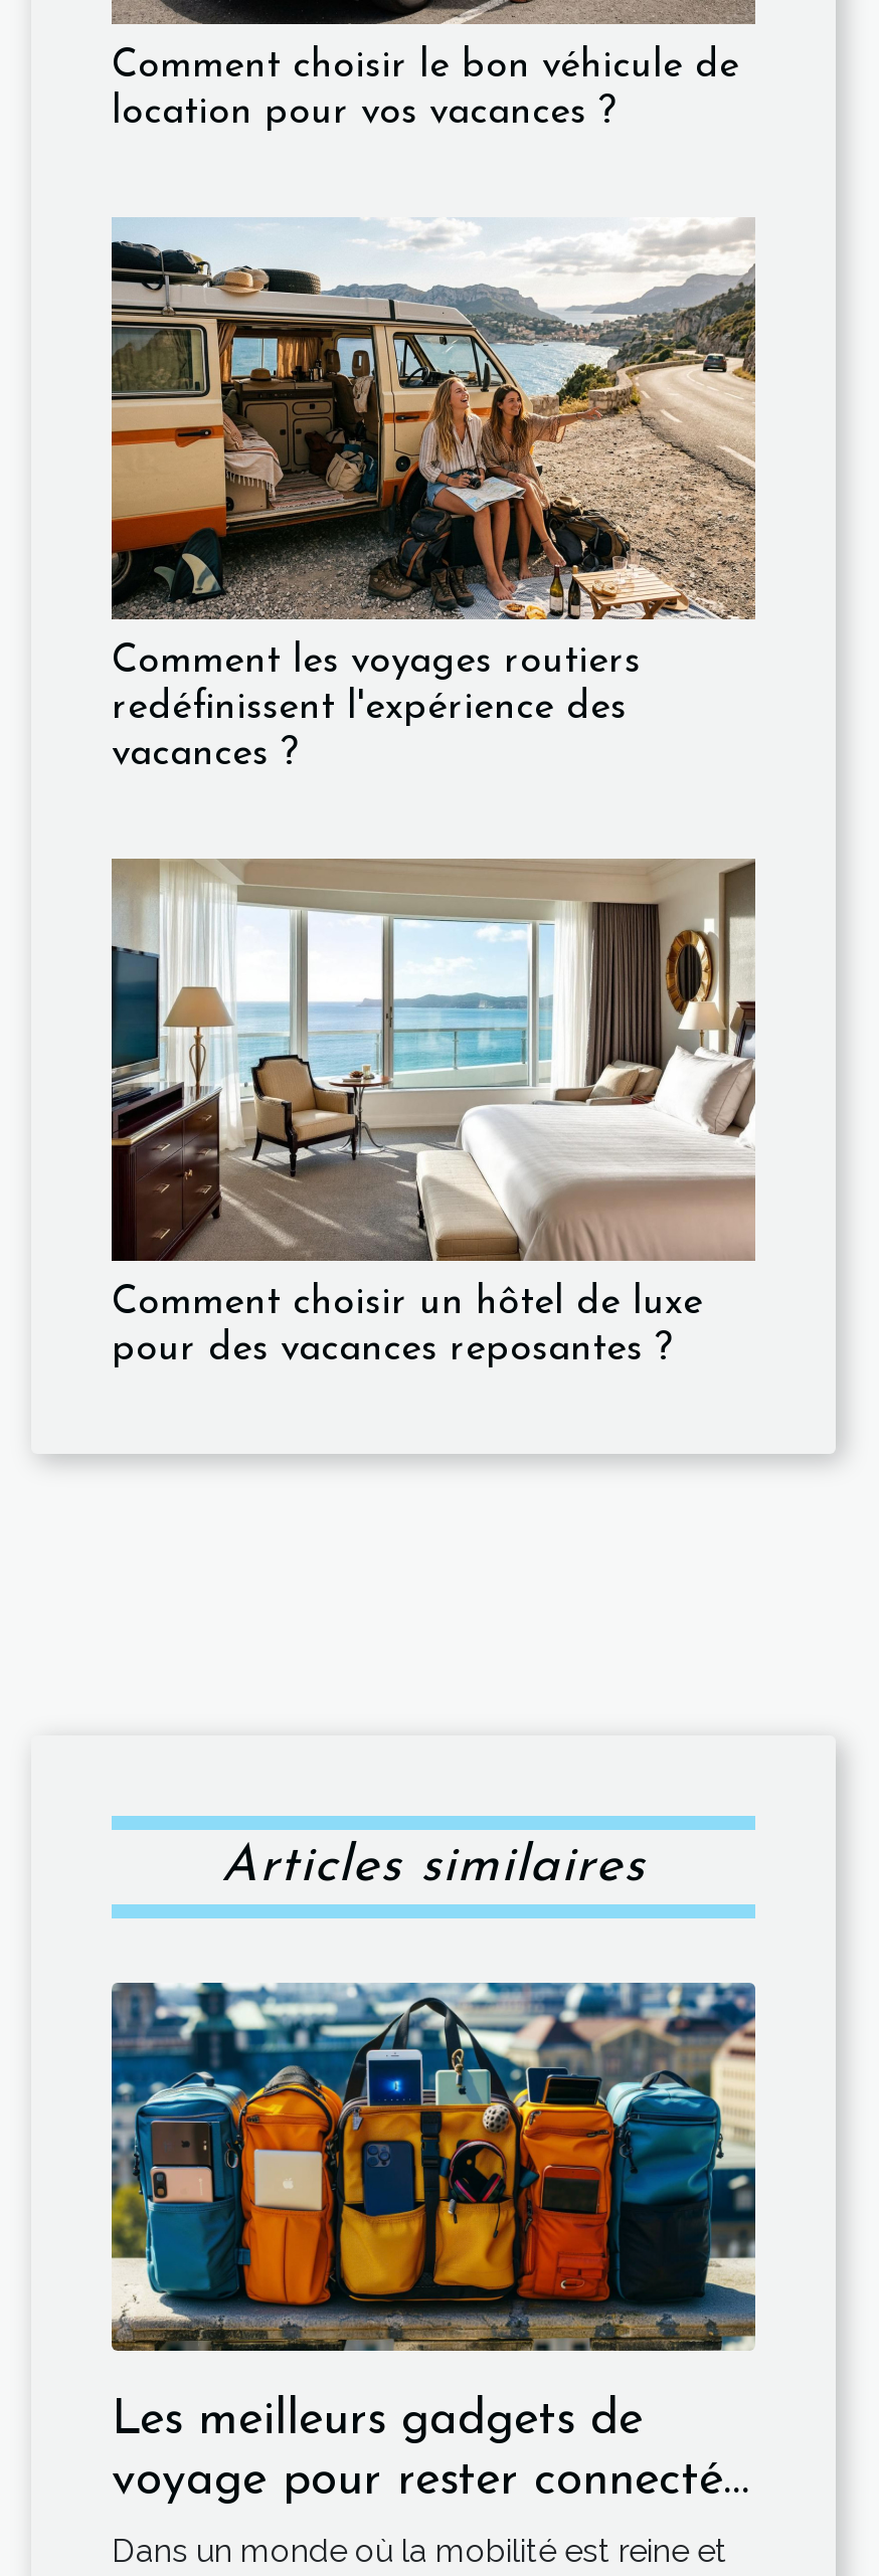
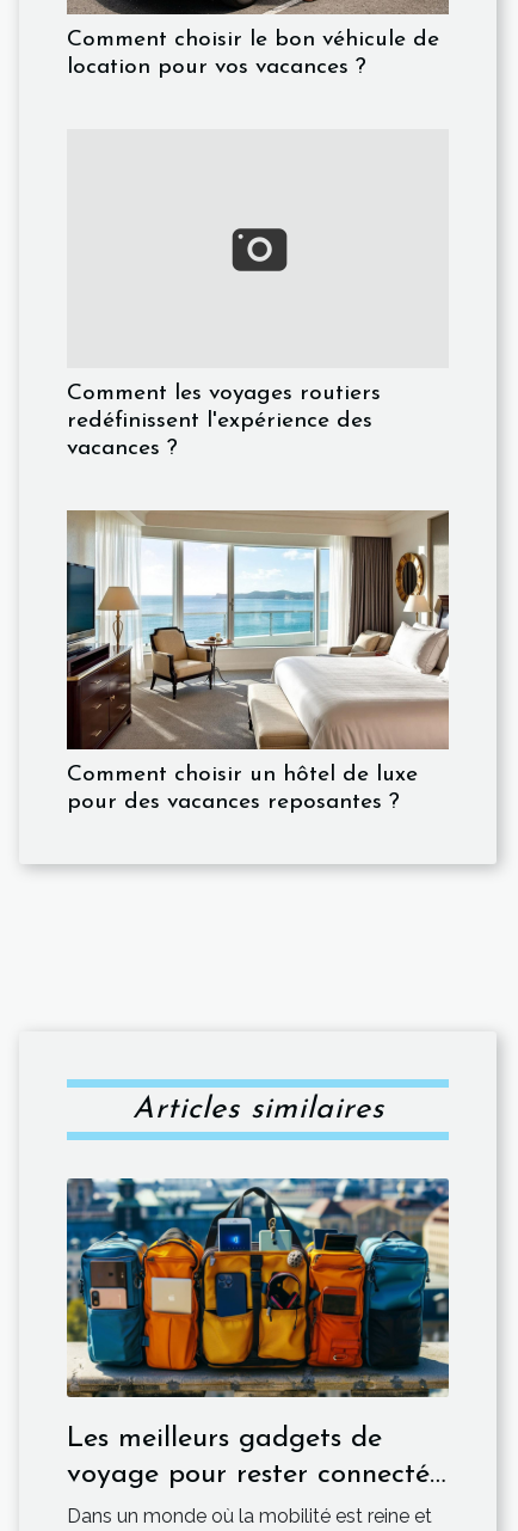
[110,219,757,621] [image] -> none

